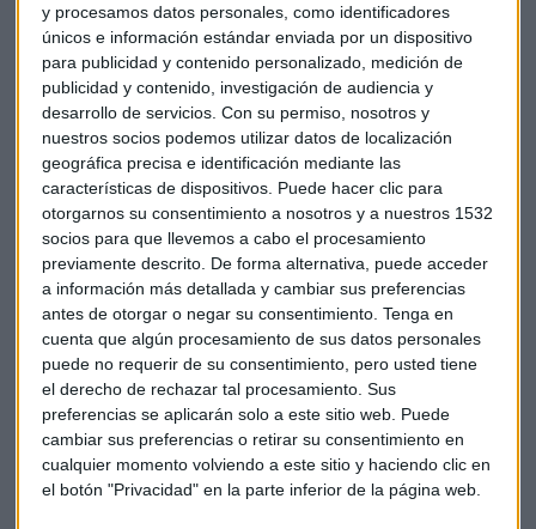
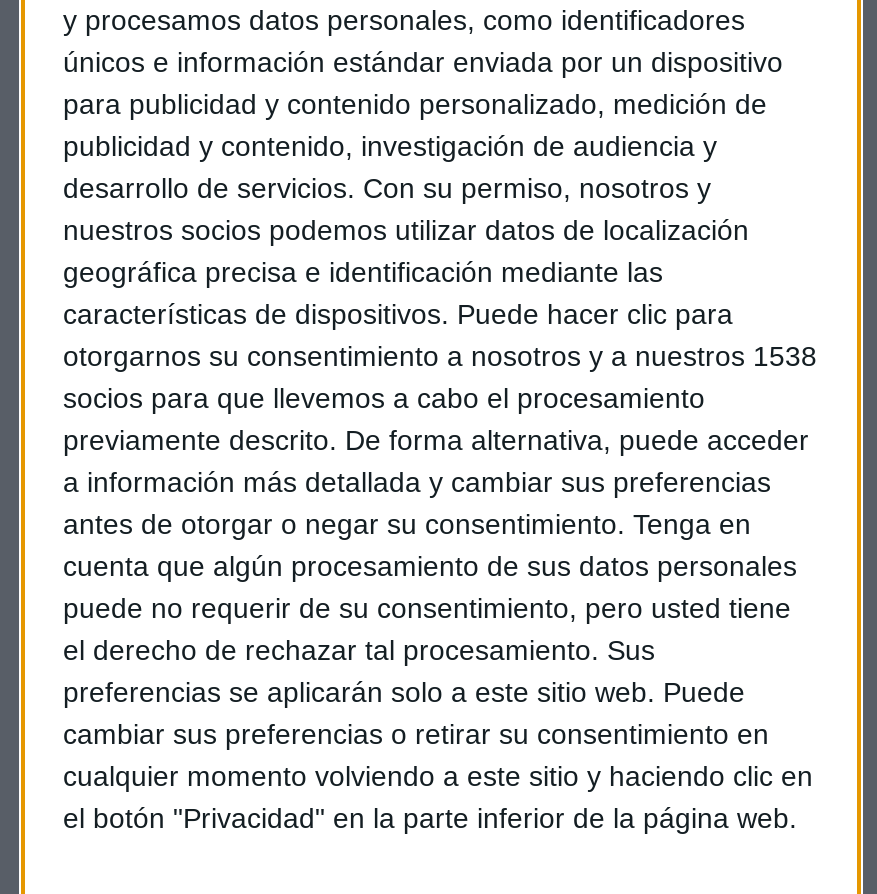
[42,204,493,223] otorgarnos su consentimiento a nosotros y a nuestros 1532 -> [63,341,817,373] otorgarnos su consentimiento a nosotros y a nuestros 1538

